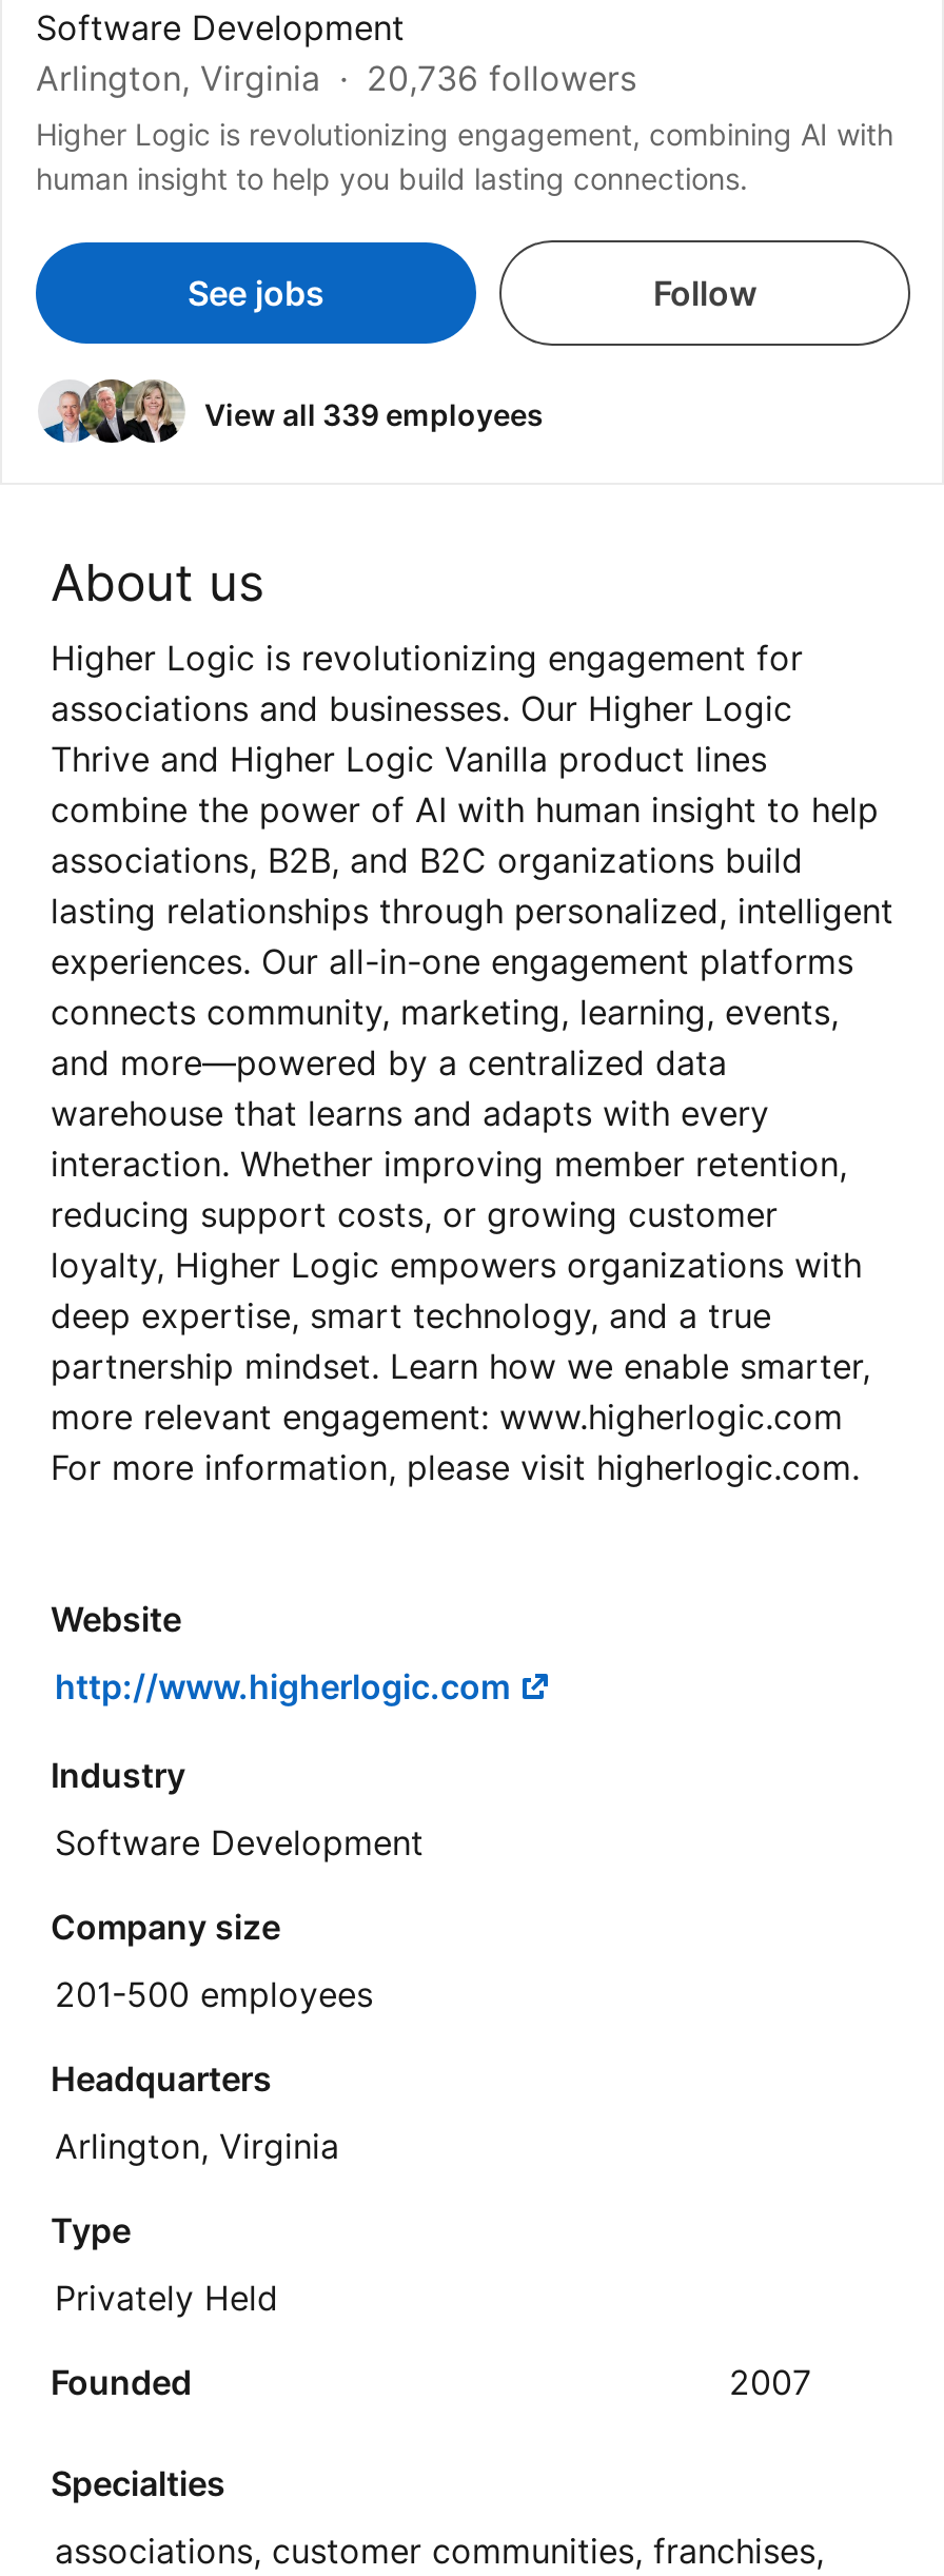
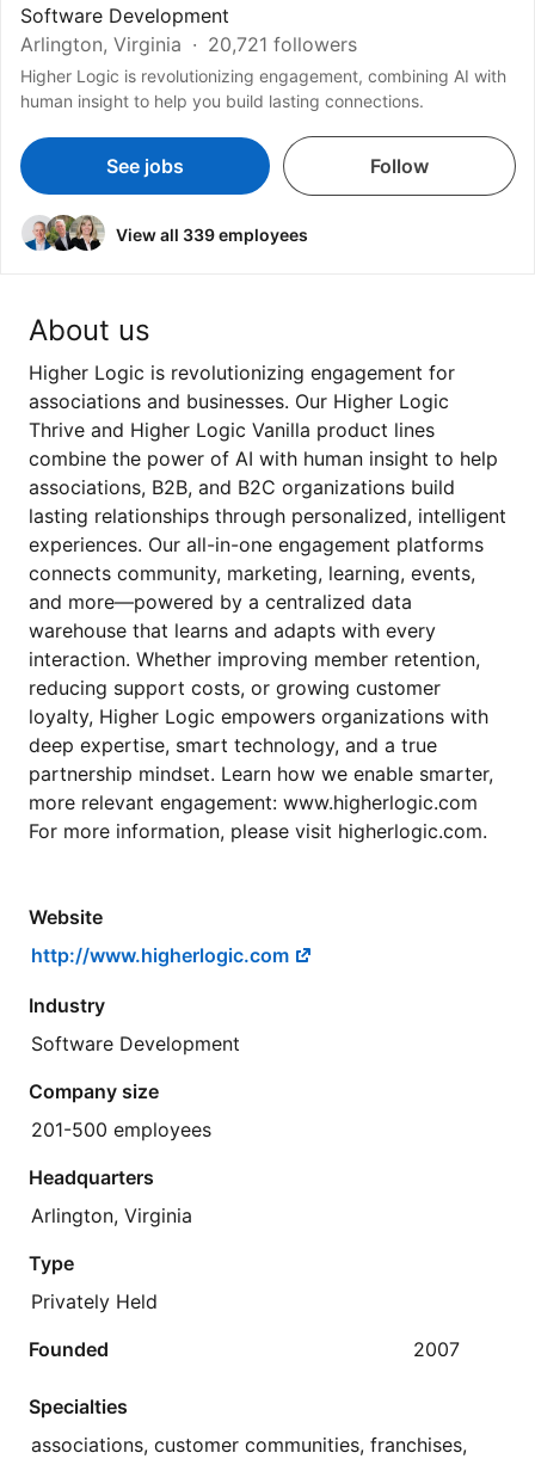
[36,57,636,99] Arlington, Virginia 20,736 followers -> [20,32,357,56] Arlington, Virginia 20,721 followers

